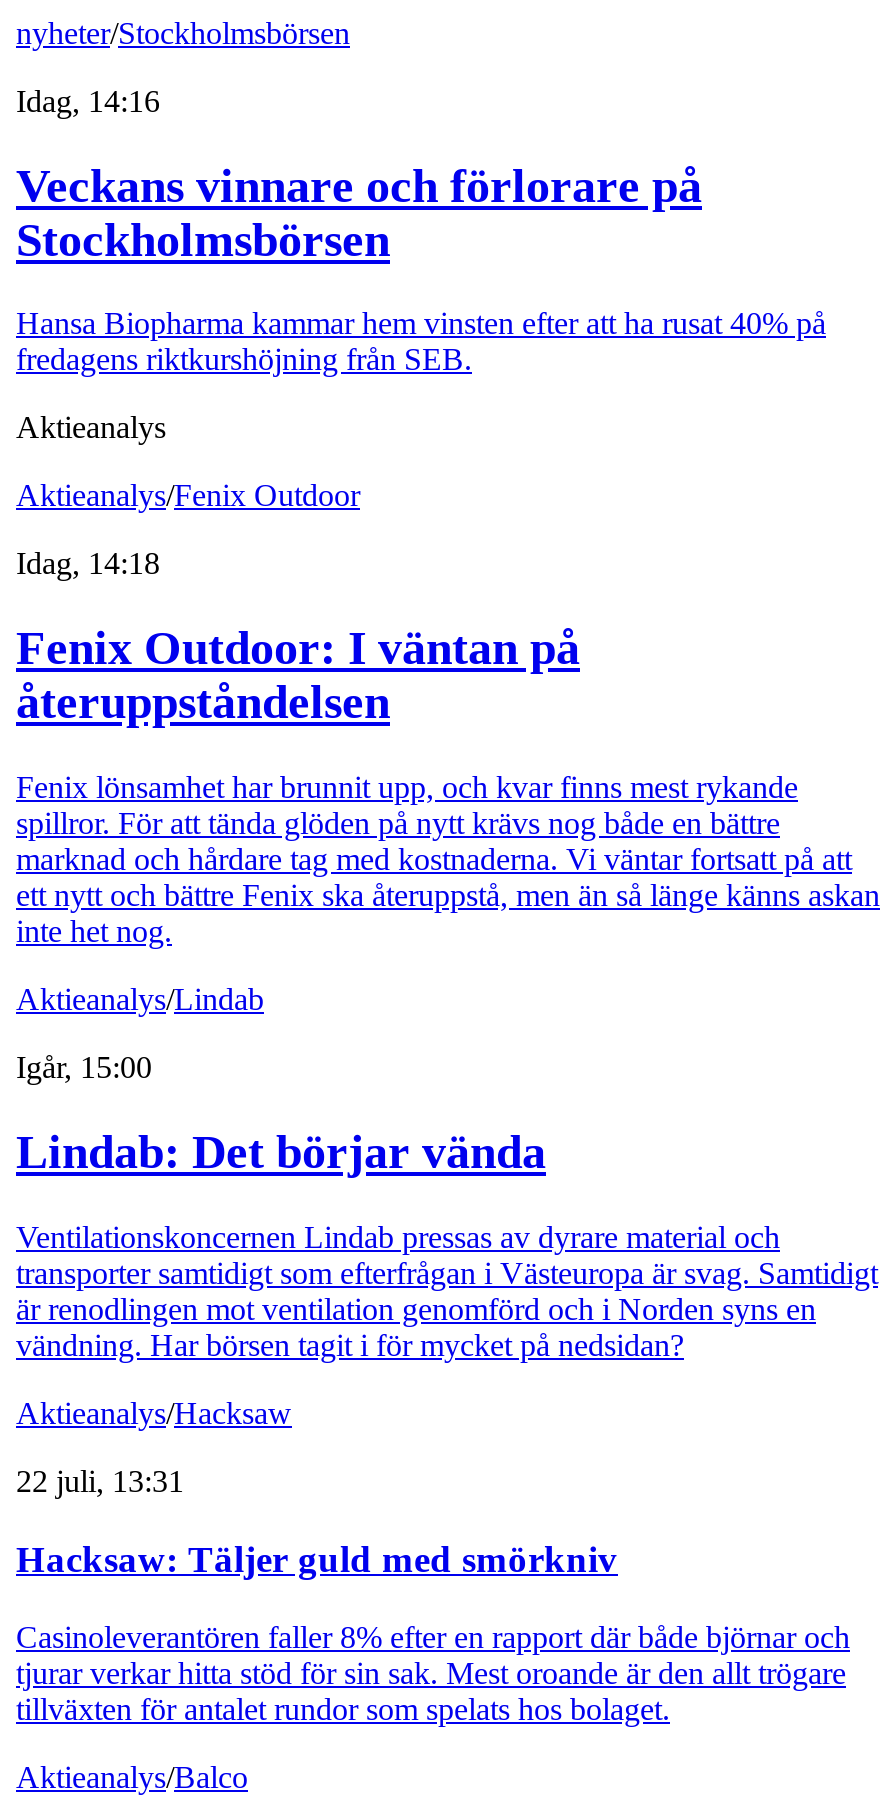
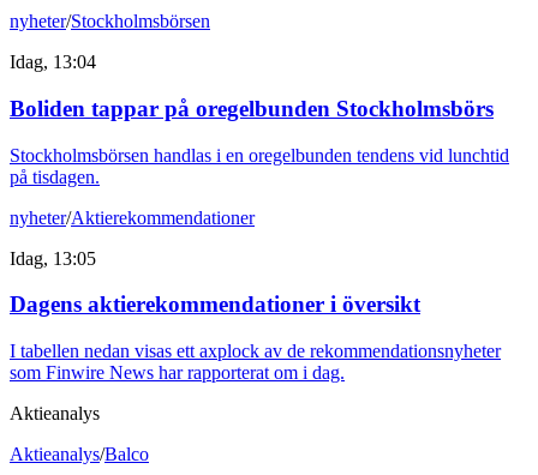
[16,83,826,377] Idag, 14:16 | Veckans vinnare och förlorare på | Stockholmsbörsen | Hansa Biopharma kammar hem vinsten efter att ha rusat 40% på | fredagens riktkurshöjning från SEB. -> [10,52,509,383] Idag, 13:04 | Boliden tappar på oregelbunden Stockholmsbörs | Stockholmsbörsen handlas i en oregelbunden tendens vid lunchtid | på tisdagen. | nyheter/Aktierekommendationer | Idag, 13:05 | Dagens aktierekommendationer i översikt | I tabellen nedan visas ett axplock av de rekommendationsnyheter | som Finwire News har rapporterat om i dag.
moved [16,411,166,445] -> [10,403,100,423]: Aktieanalys
[16,479,880,1725] Aktieanalys/Fenix Outdoor | Idag, 14:18 | Fenix Outdoor: I väntan på | återuppståndelsen | Fenix lönsamhet har brunnit upp, och kvar finns mest rykande | spillror. För att tända glöden på nytt krävs nog både en bättre | marknad och hårdare tag med kostnaderna. Vi väntar fortsatt på att | ett nytt och bättre Fenix ska återuppstå, men än så länge känns askan | inte het nog. | Aktieanalys/Lindab | Igår, 15:00 | Lindab: Det börjar vända | Ventilationskoncernen Lindab pressas av dyrare material och | transporter samtidigt som efterfrågan i Västeuropa är svag. Samtidigt | är renodlingen mot ventilation genomförd och i Norden syns en | vändning. Har börsen tagit i för mycket på nedsidan? | Aktieanalys/Hacksaw | 22 juli, 13:31 | Hacksaw: Täljer guld med smörkniv | Casinoleverantören faller 8% efter en rapport där både björnar och | tjurar verkar hitta stöd för sin sak. Mest oroande är den allt trögare | tillväxten för antalet rundor som spelats hos bolaget. -> none

